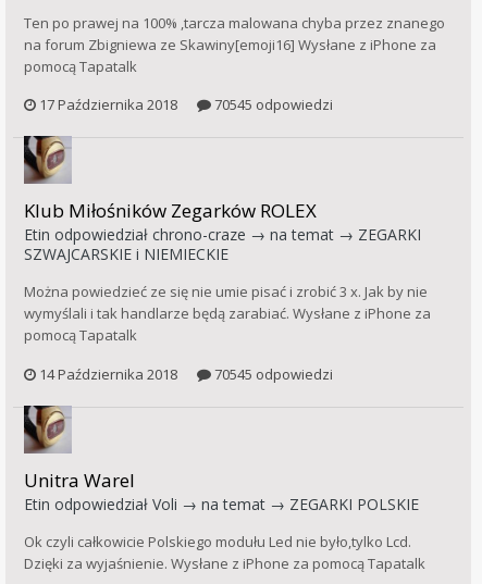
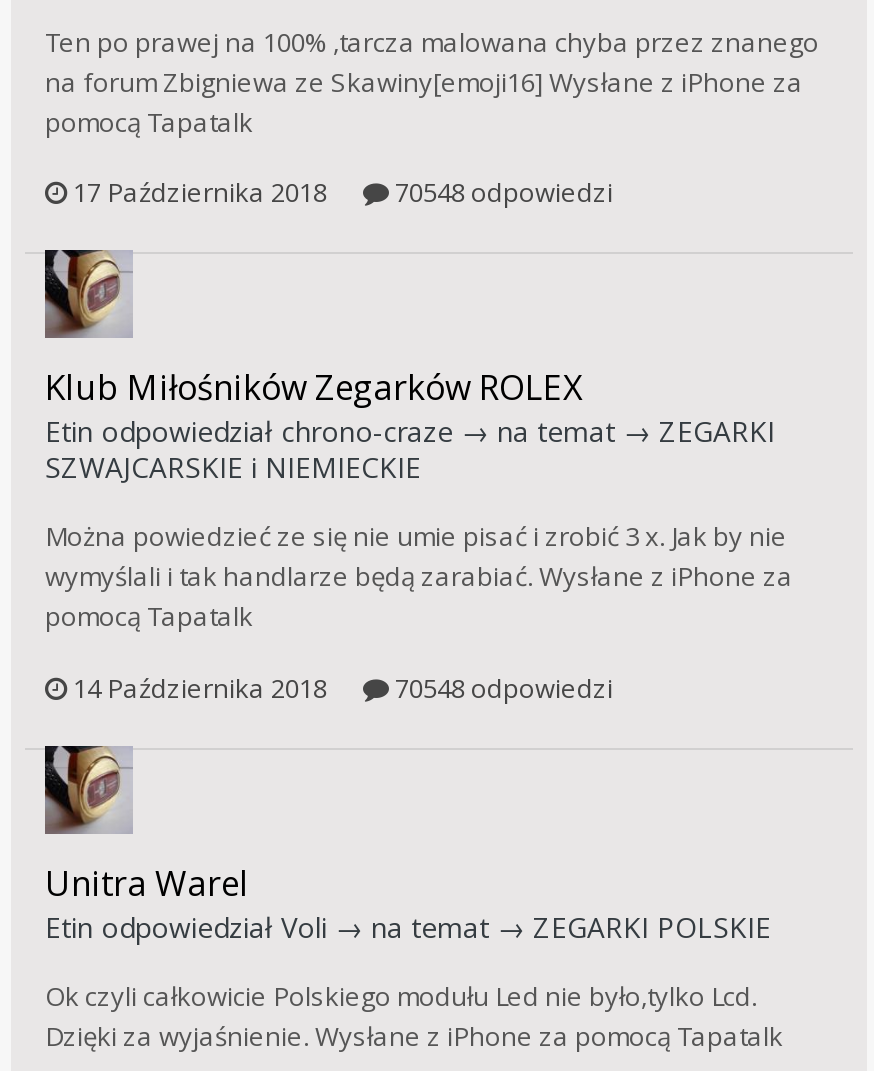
[39,95,333,115] 17 Października 2018 70545 odpowiedzi -> [73,175,613,211] 17 Października 2018 70548 odpowiedzi
[39,364,333,384] 14 Października 2018 70545 odpowiedzi -> [73,670,613,706] 14 Października 2018 70548 odpowiedzi

